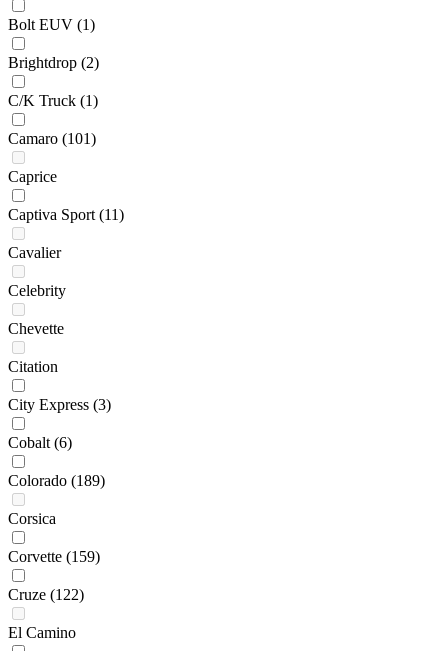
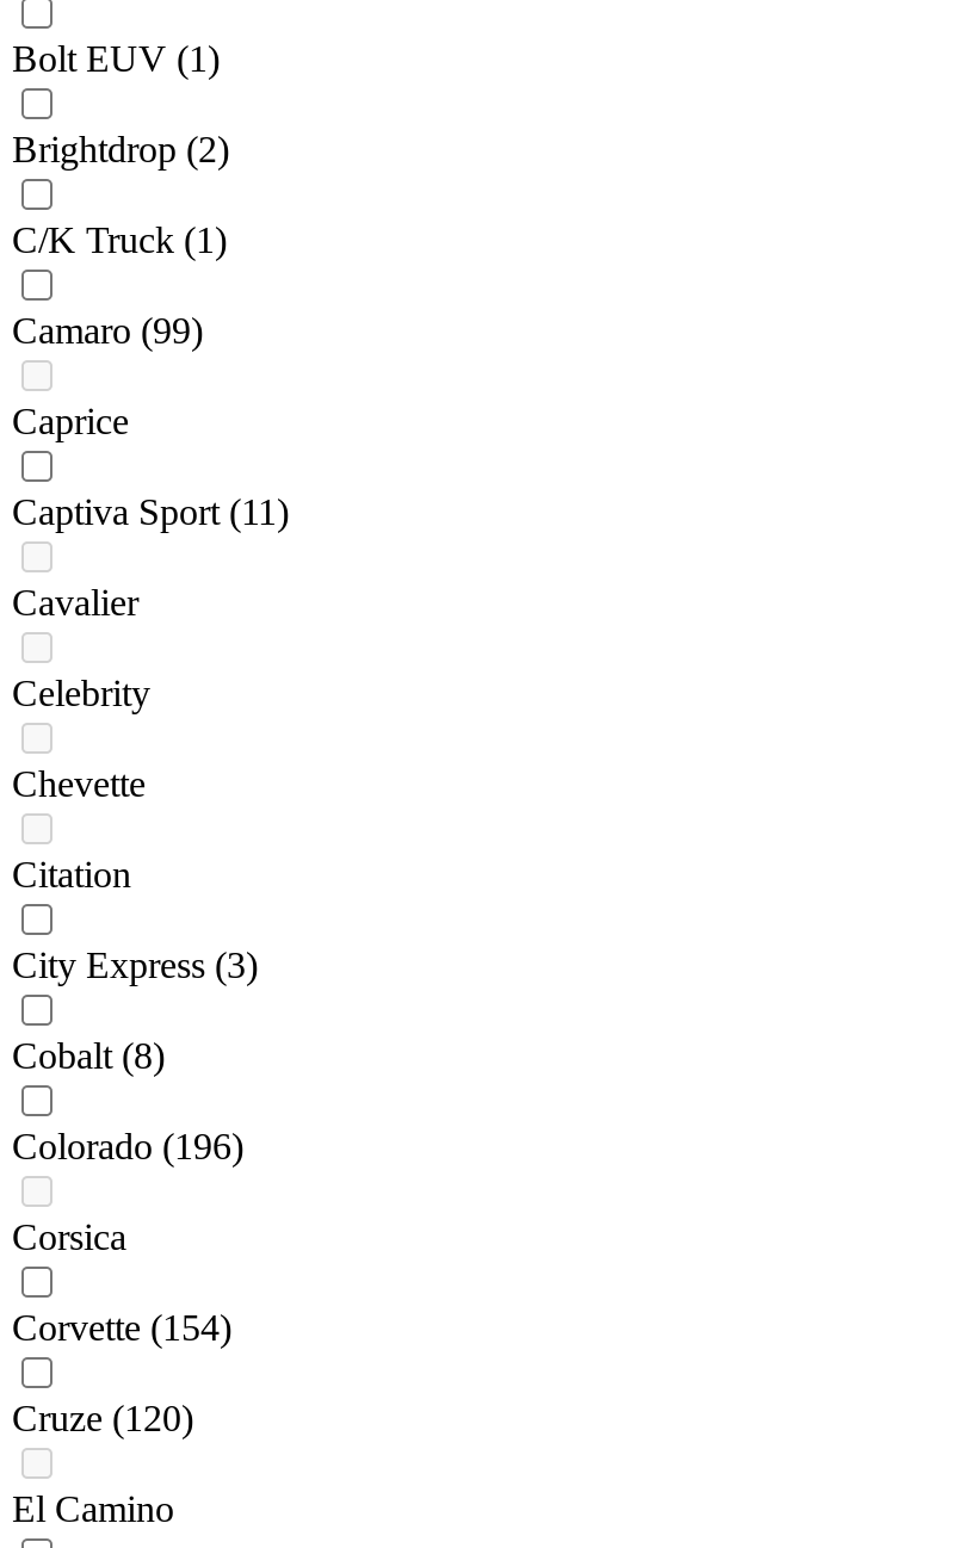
[8,130,96,147] Camaro (101) -> [12,311,203,352] Camaro (99)
[8,434,72,451] Cobalt (6) -> [12,1036,165,1077] Cobalt (8)
[8,472,105,489] Colorado (189) -> [12,1127,243,1167] Colorado (196)
[8,548,100,565] Corvette (159) -> [12,1308,231,1349] Corvette (154)
[8,586,84,603] Cruze (122) -> [12,1399,193,1439] Cruze (120)

